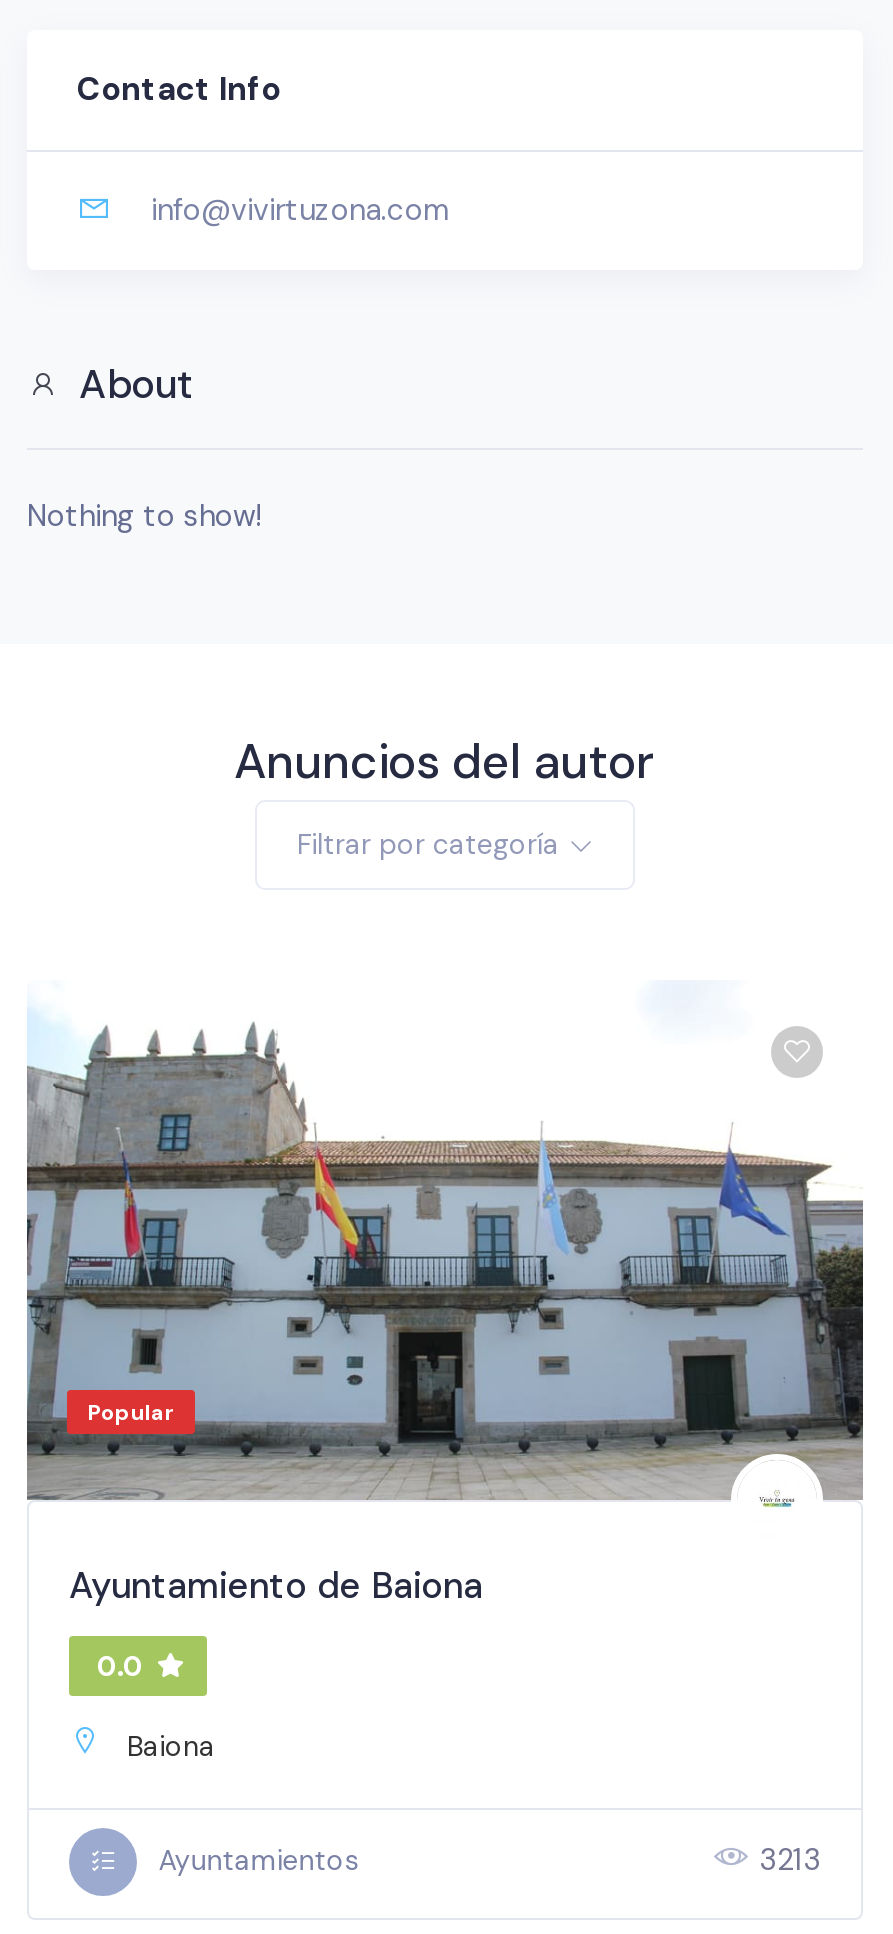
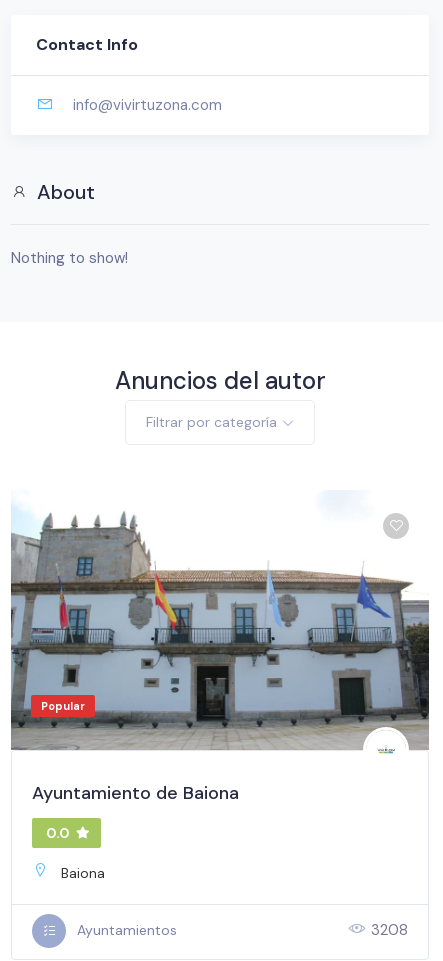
[759,1840,821,1880] 3213 -> [371,920,408,940] 3208

